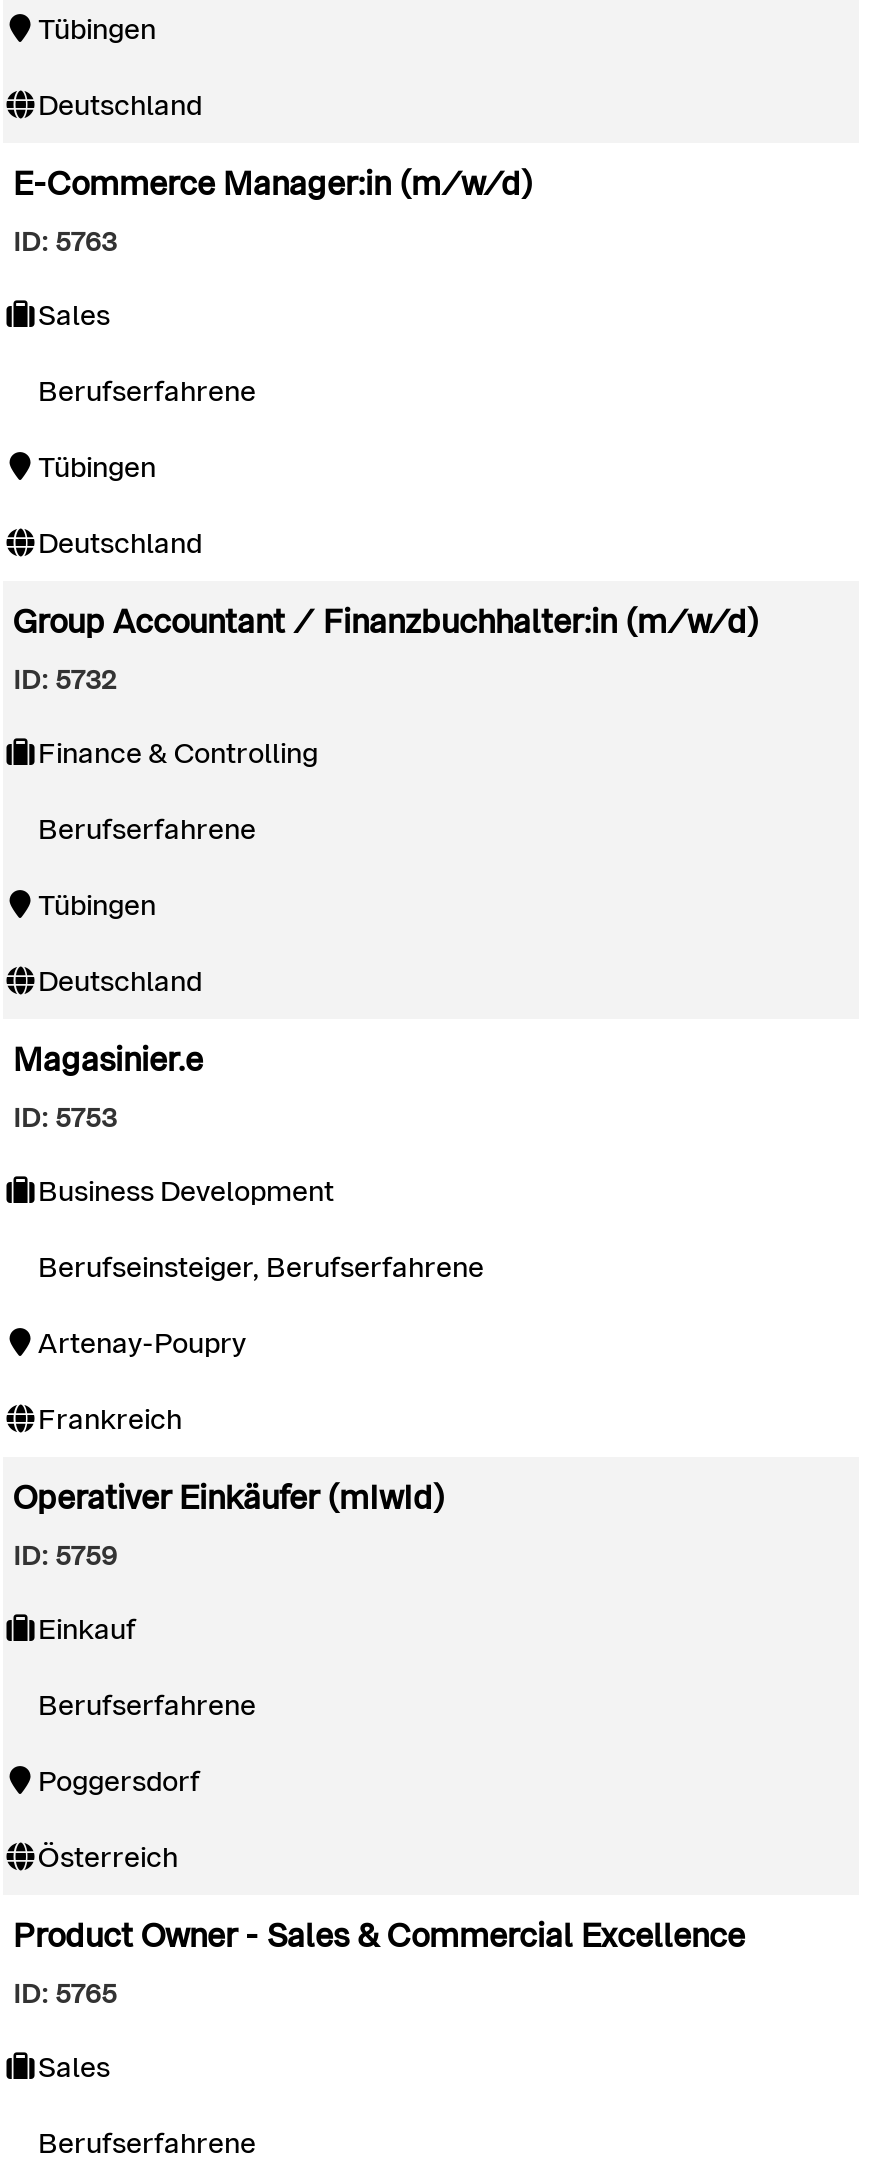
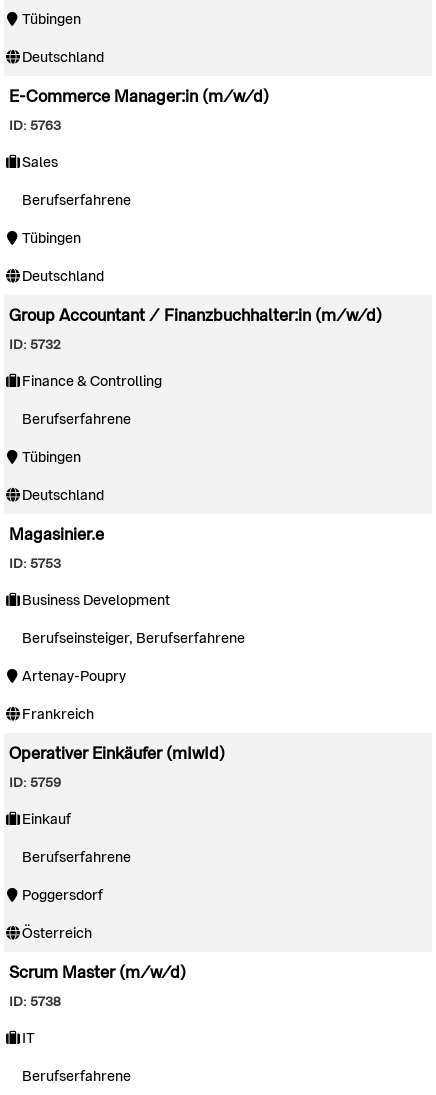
[13,1915,745,1957] Product Owner - Sales & Commercial Excellence -> [9,962,186,983] Scrum Master (m/w/d)
[13,1977,117,2011] ID: 5765 -> [9,993,61,1010] ID: 5738
[38,2049,110,2085] Sales -> [21,1029,34,1047] IT

